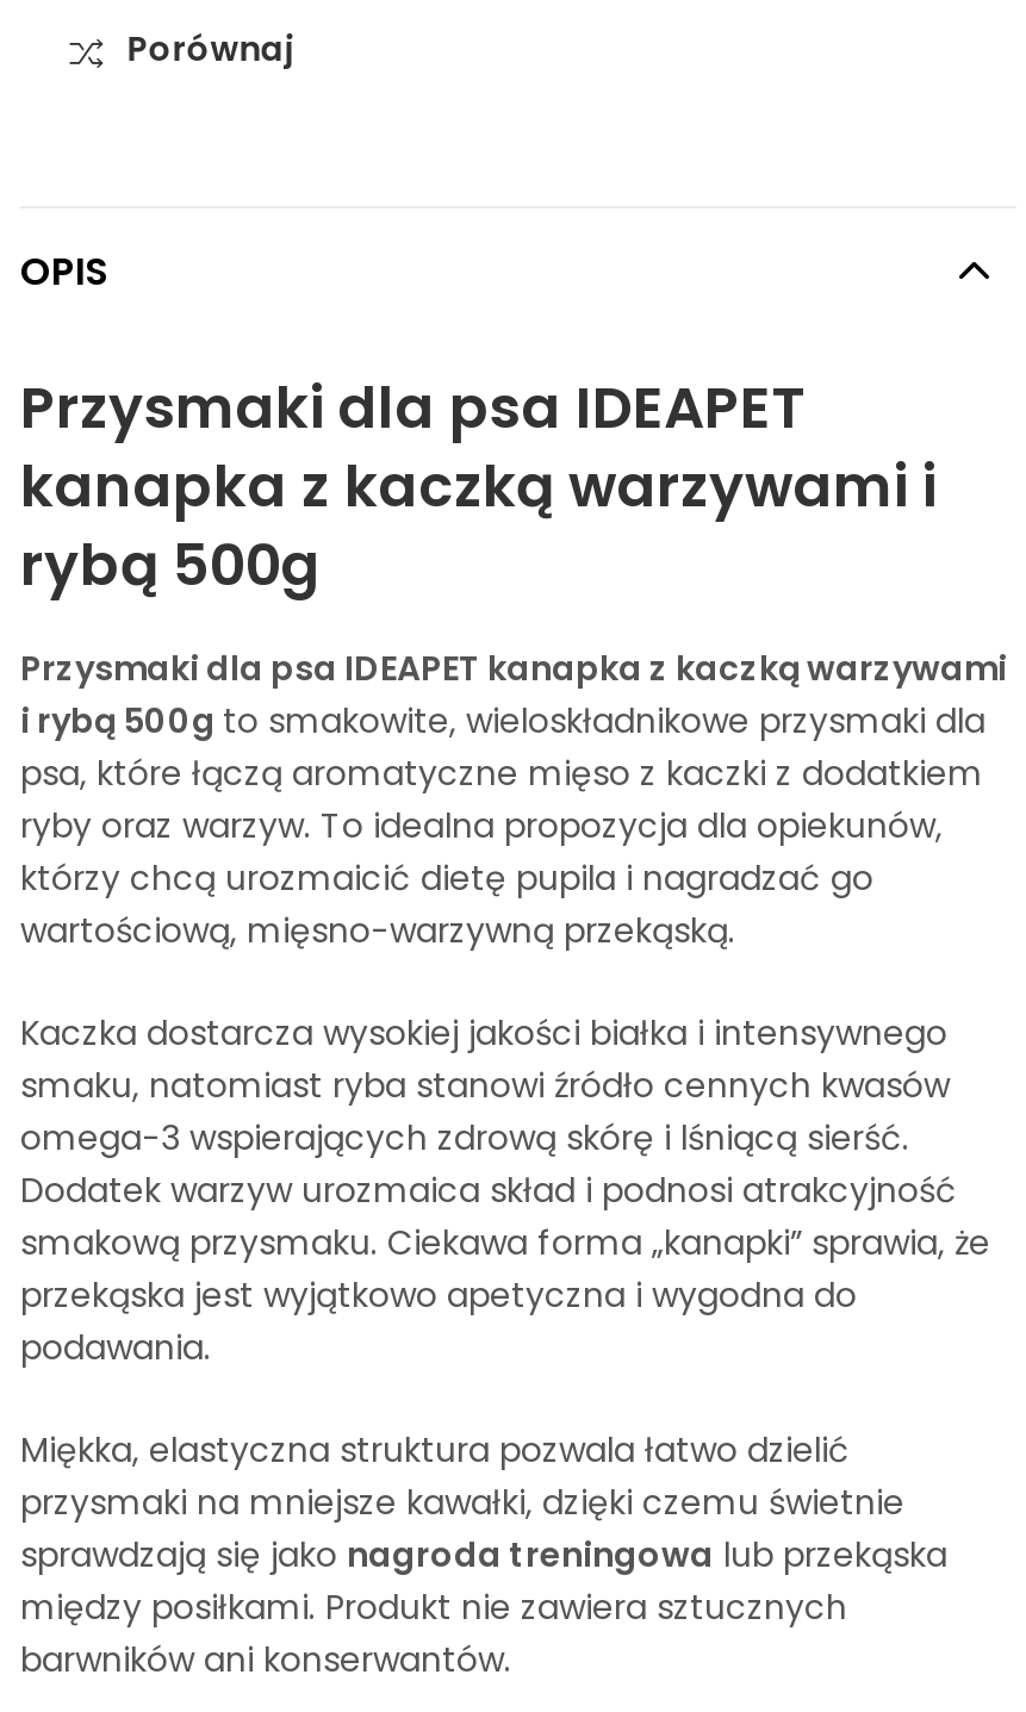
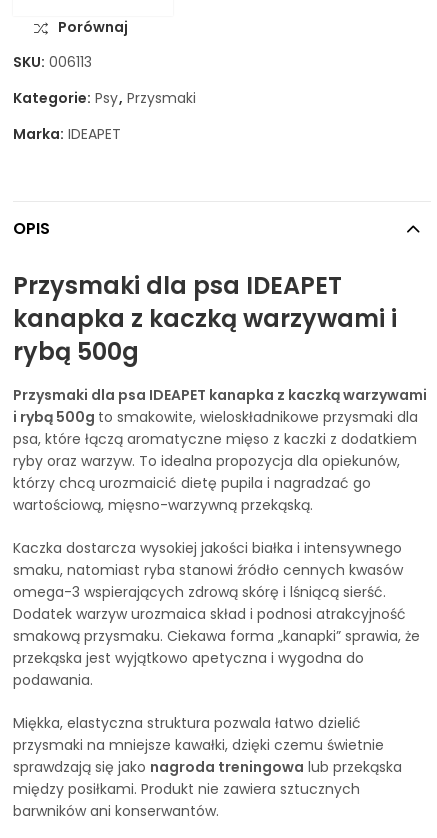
none -> [13,52,196,144] SKU: 006113 | Kategorie: Psy, Przysmaki | Marka: IDEAPET

